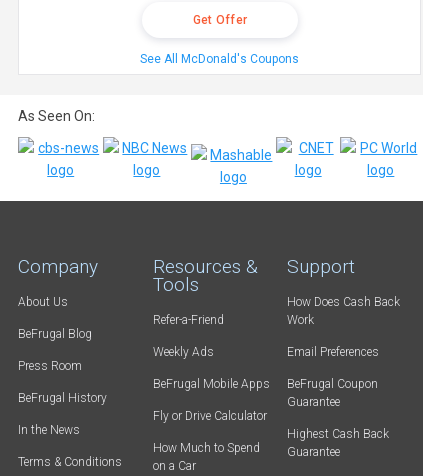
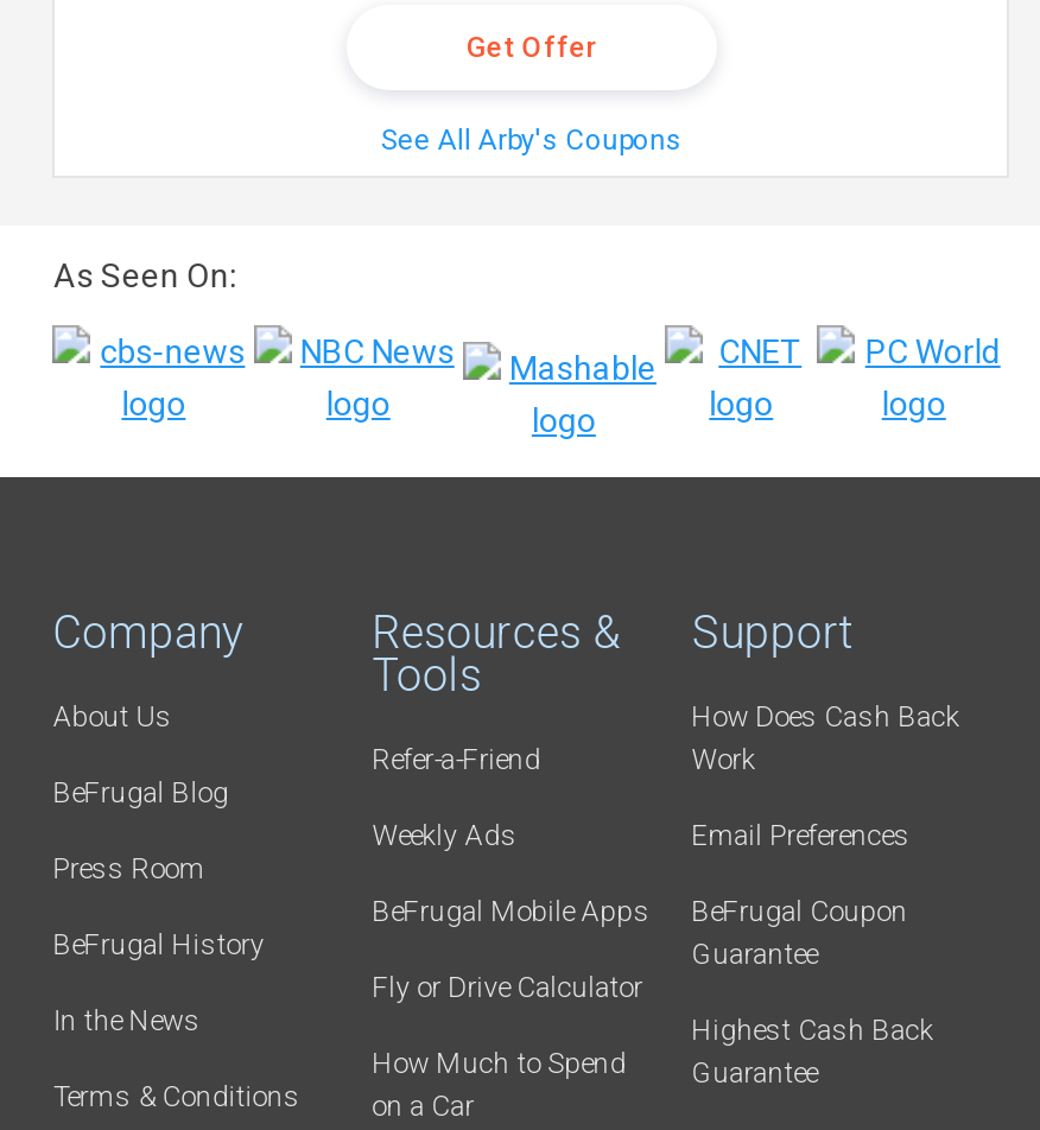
[140,52,299,66] See All McDonald's Coupons -> [381,124,682,157] See All Arby's Coupons

